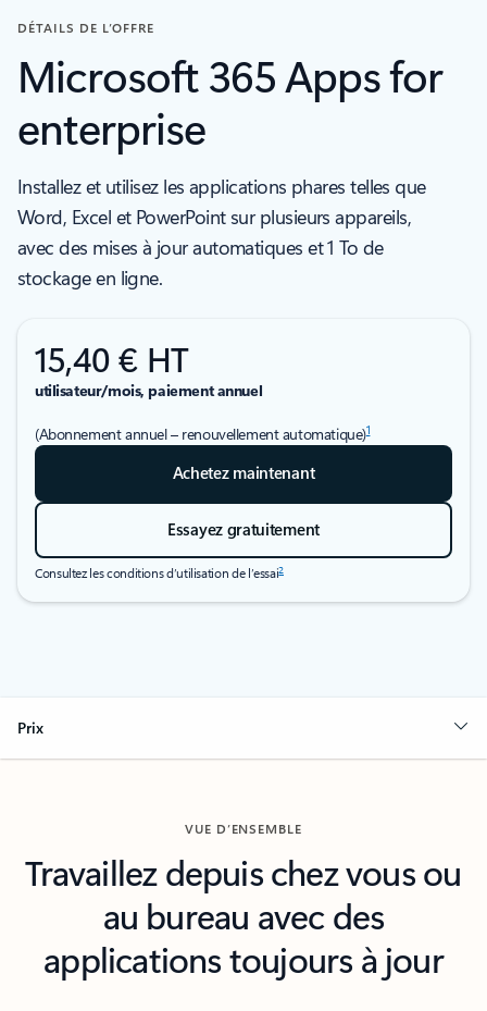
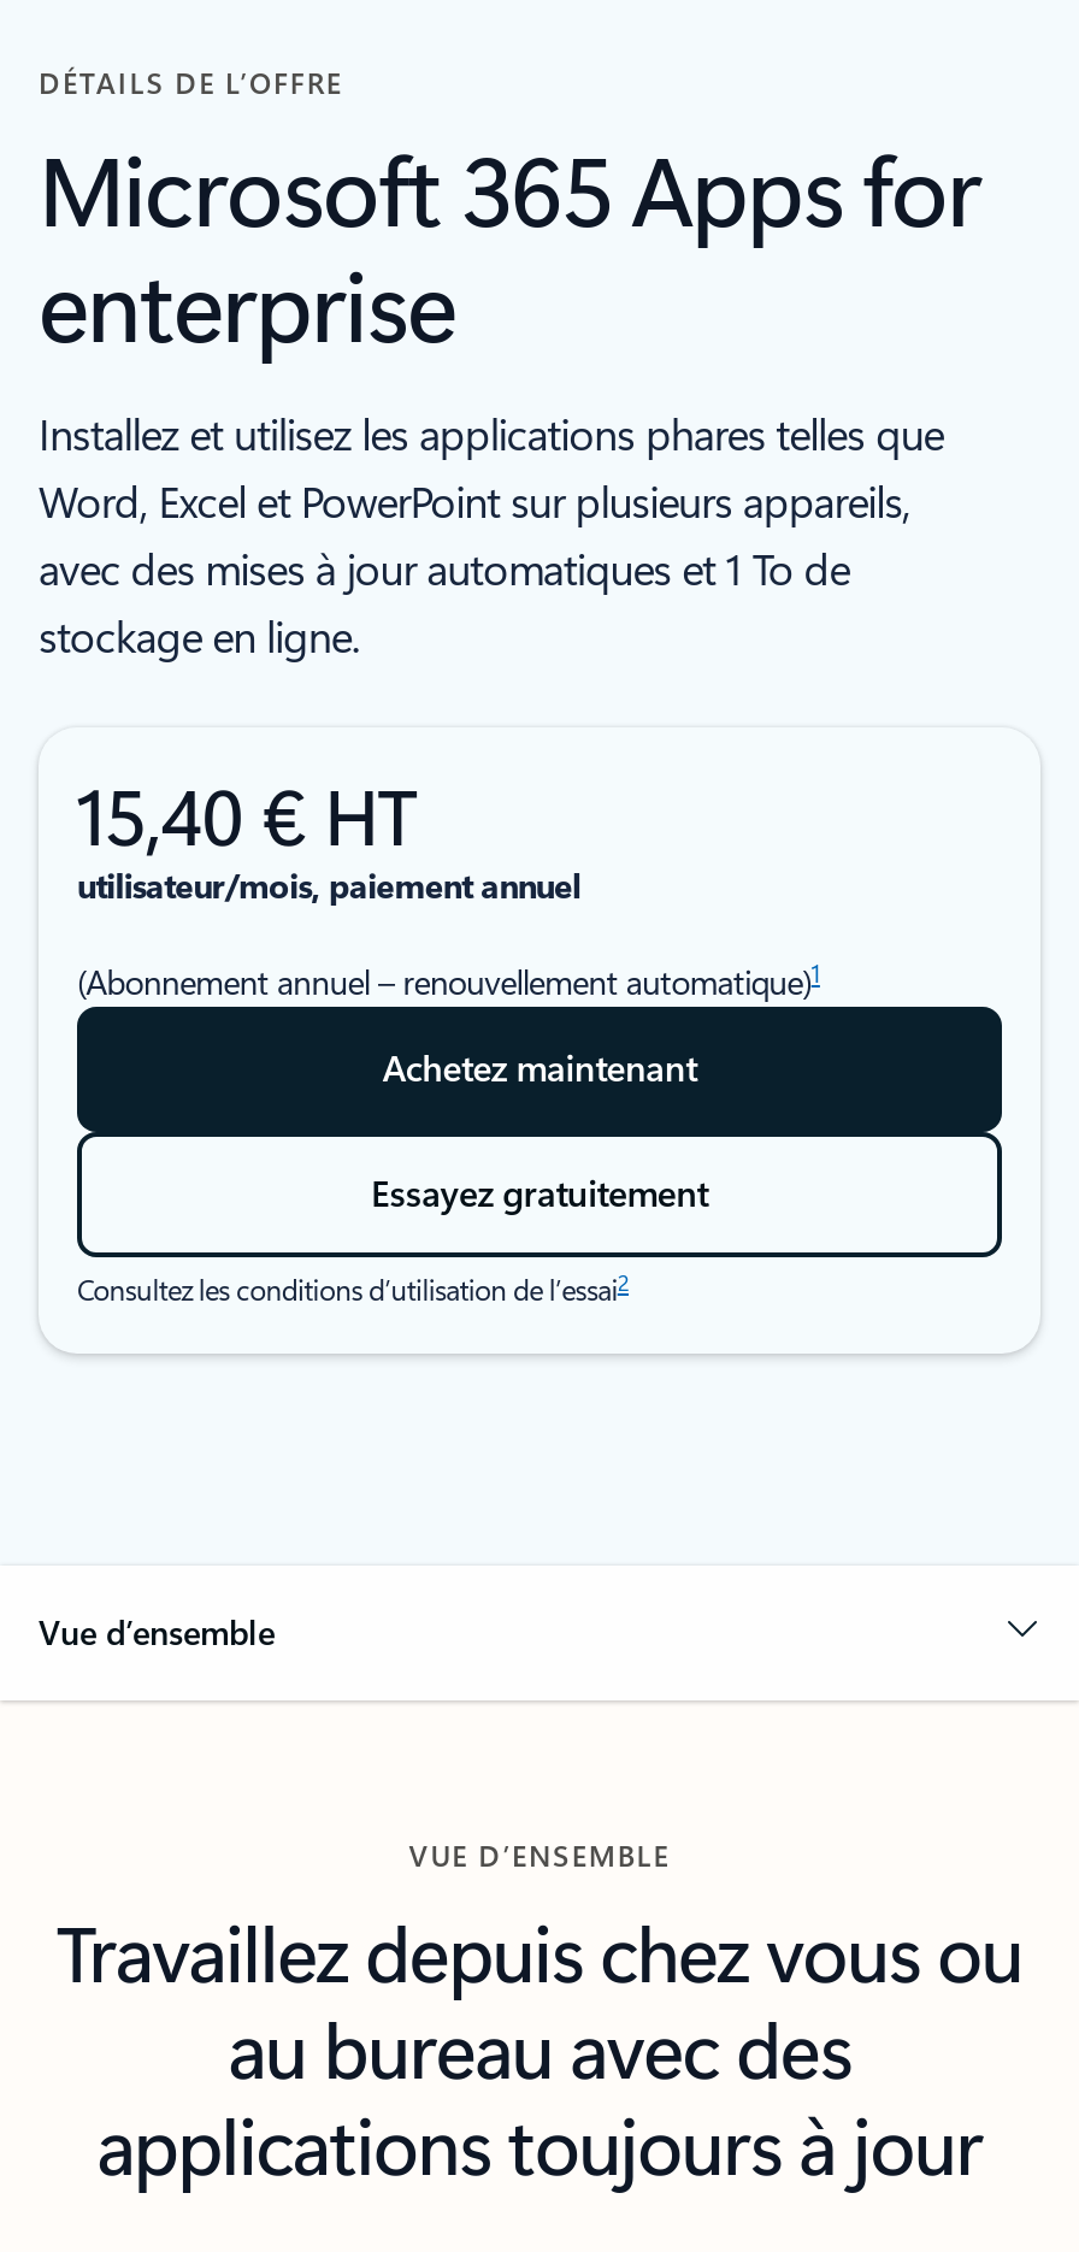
[17,717,43,738] Prix -> [39,1609,275,1655] Vue d’ensemble

